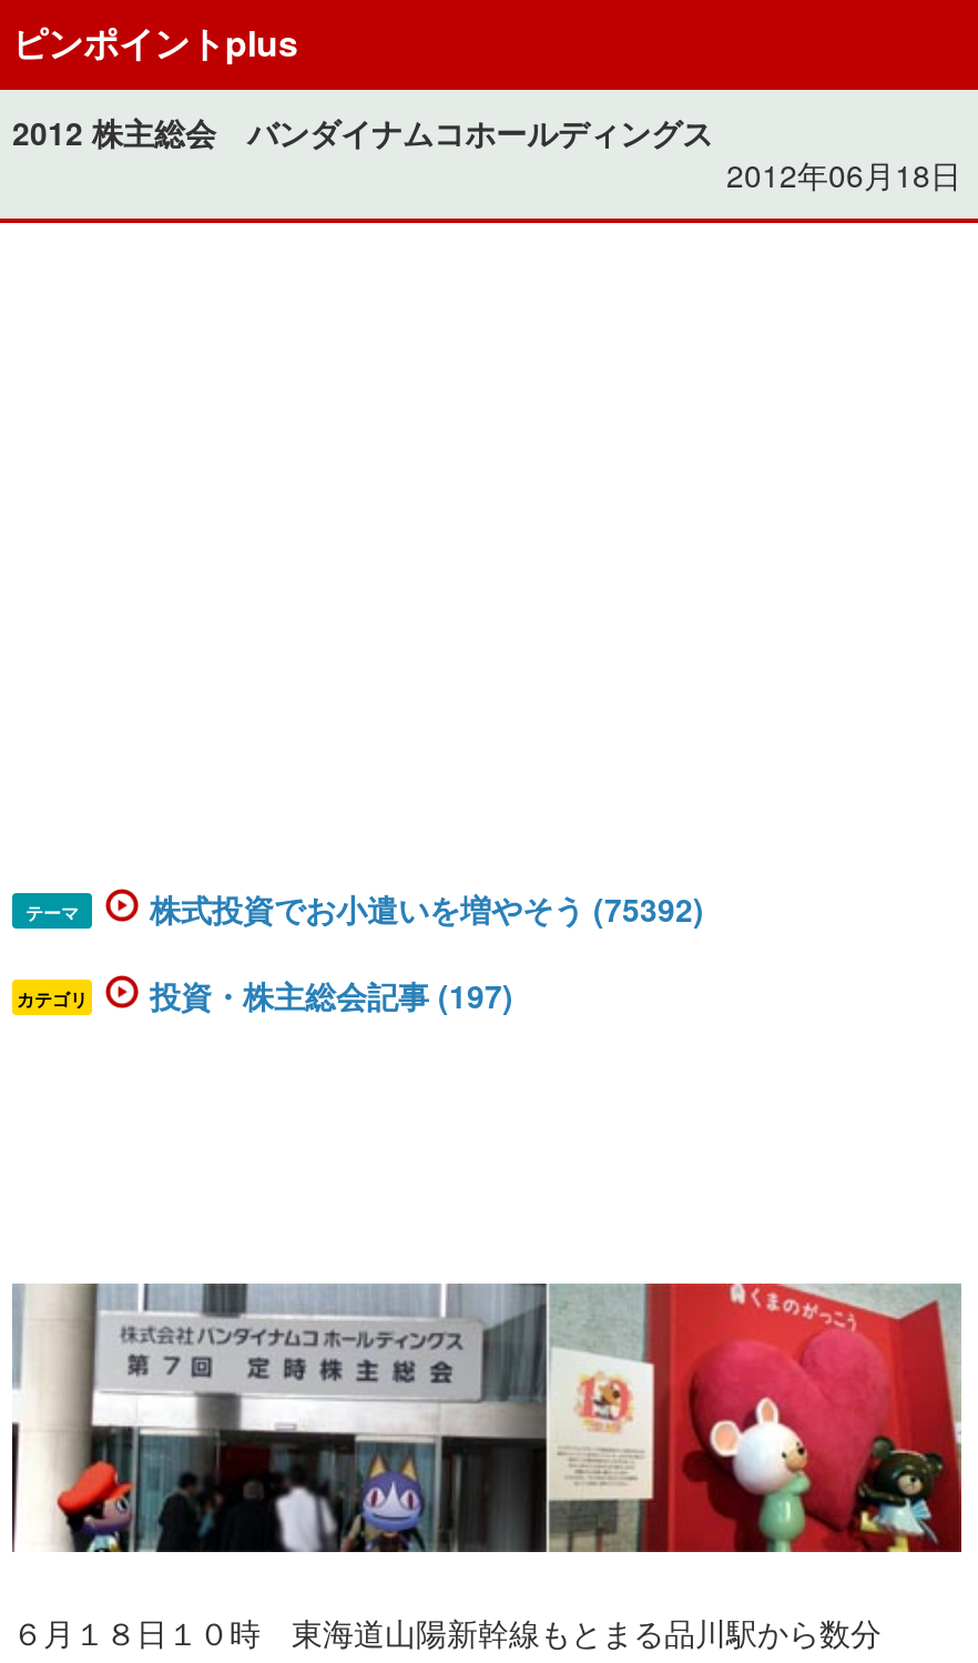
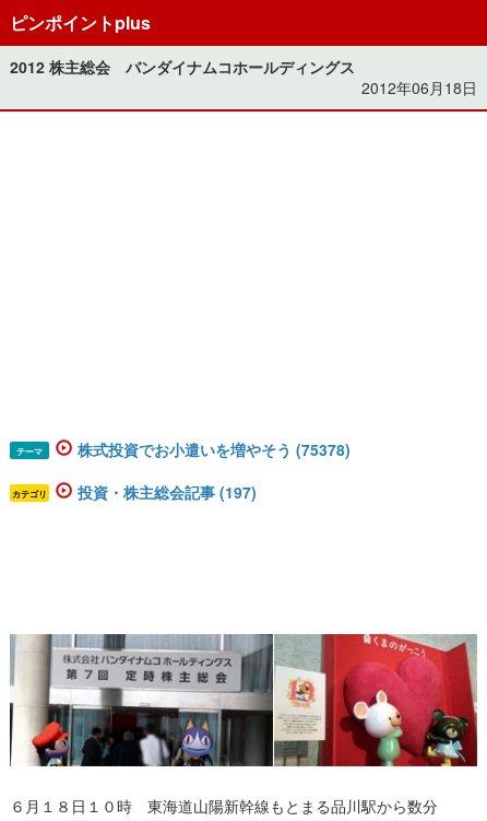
[150,886,704,930] 株式投資でお小遣いを増やそう (75392) -> [78,438,351,460] 株式投資でお小遣いを増やそう (75378)

